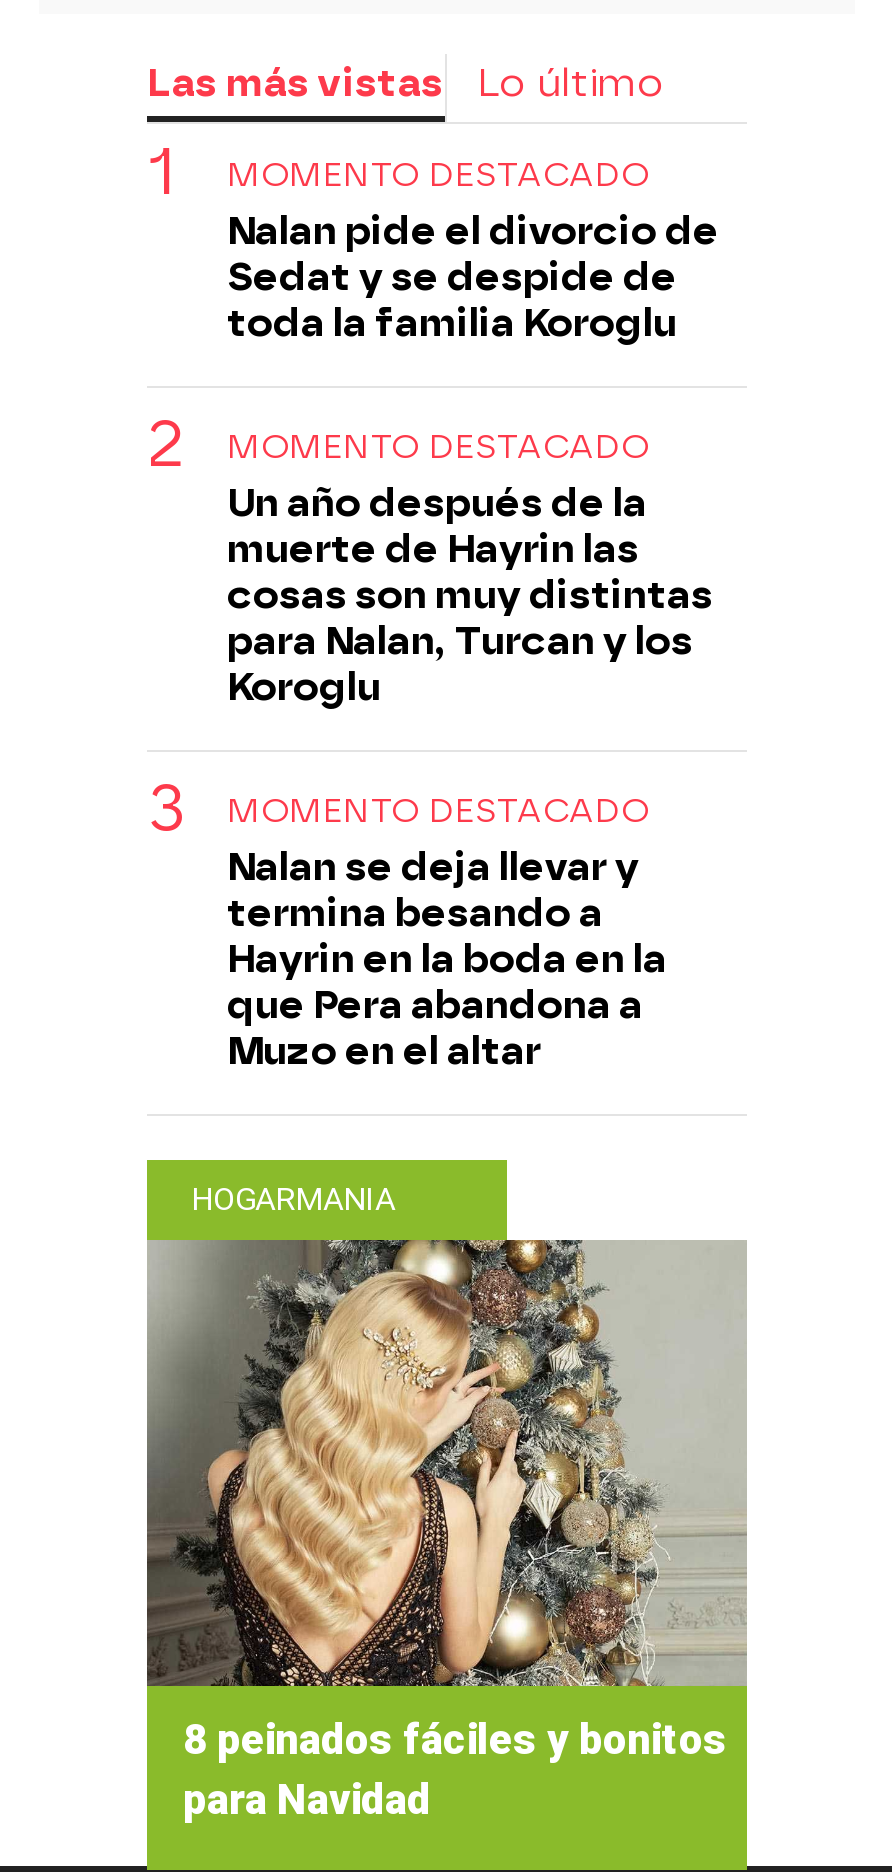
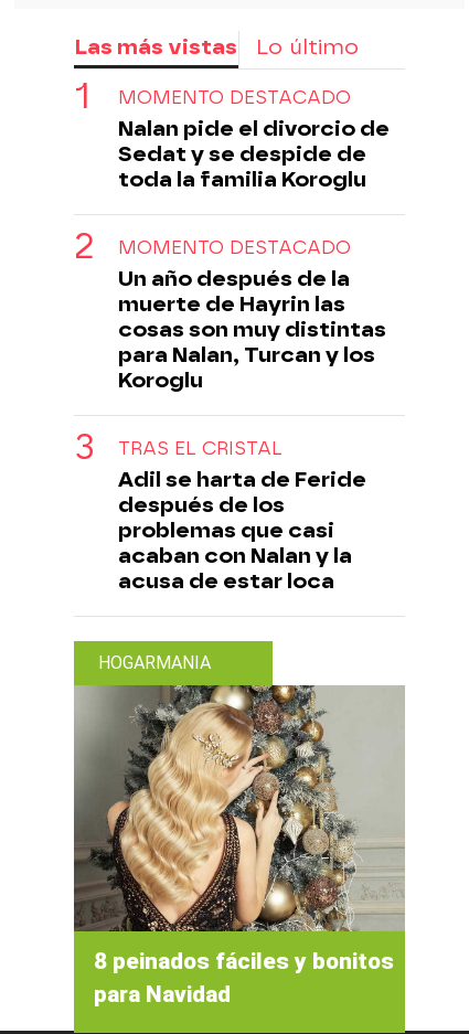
[227,792,667,1074] MOMENTO DESTACADO | Nalan se deja llevar y | termina besando a | Hayrin en la boda en la | que Pera abandona a | Muzo en el altar -> [118,438,366,594] TRAS EL CRISTAL | Adil se harta de Feride | después de los | problemas que casi | acaban con Nalan y la | acusa de estar loca

